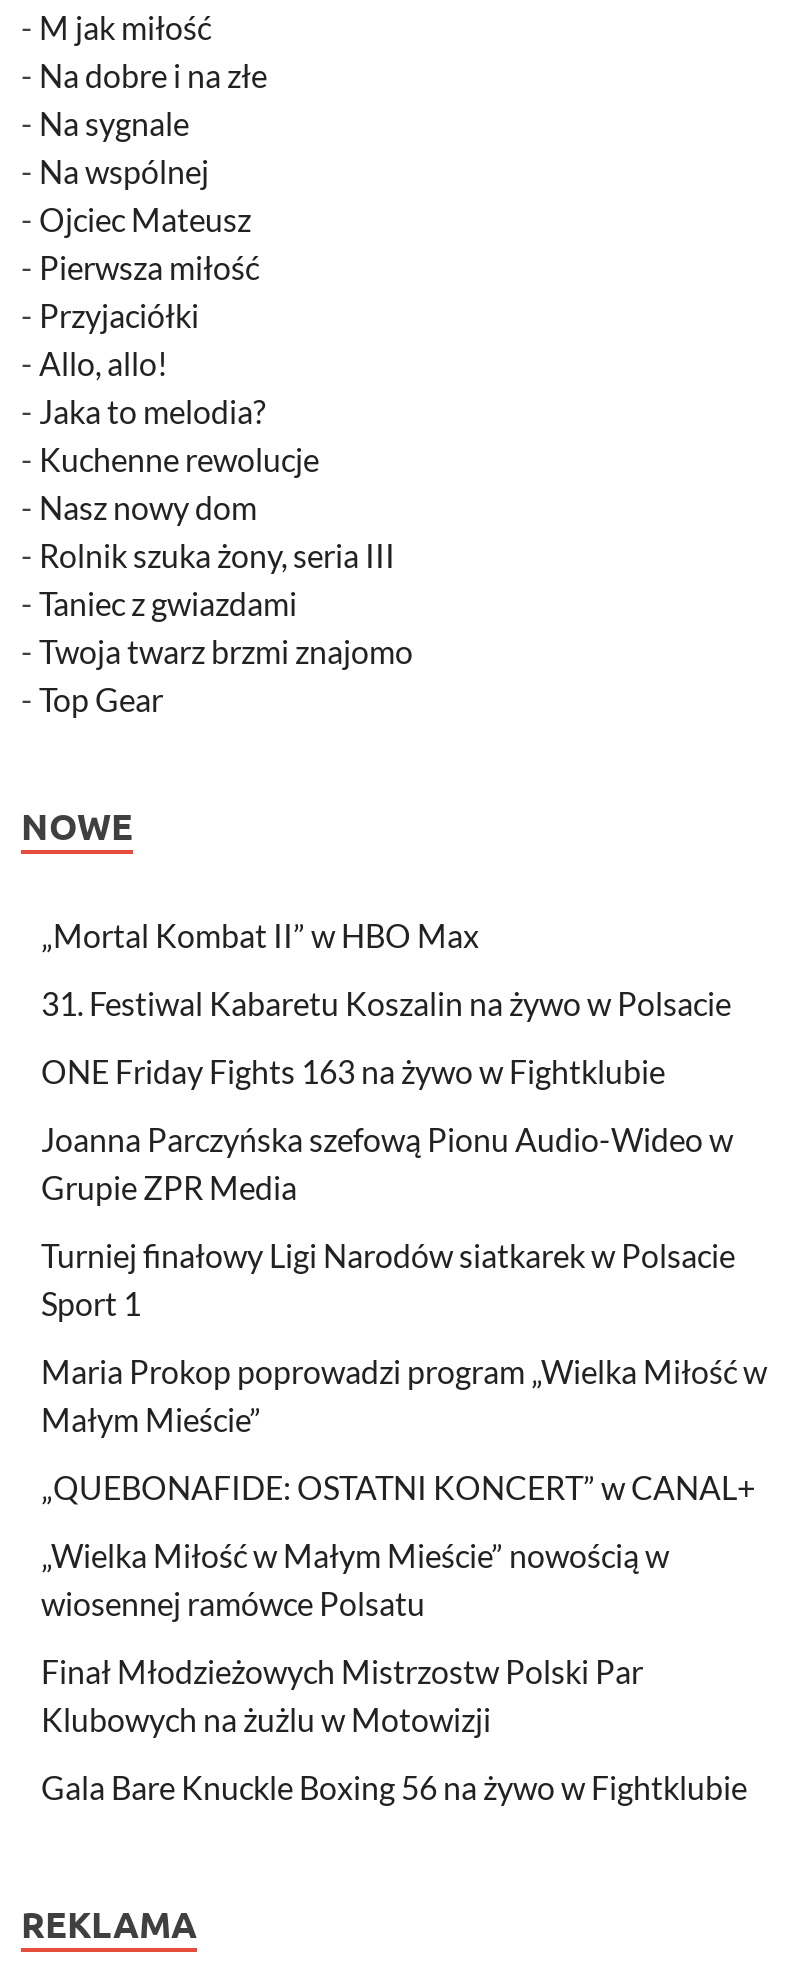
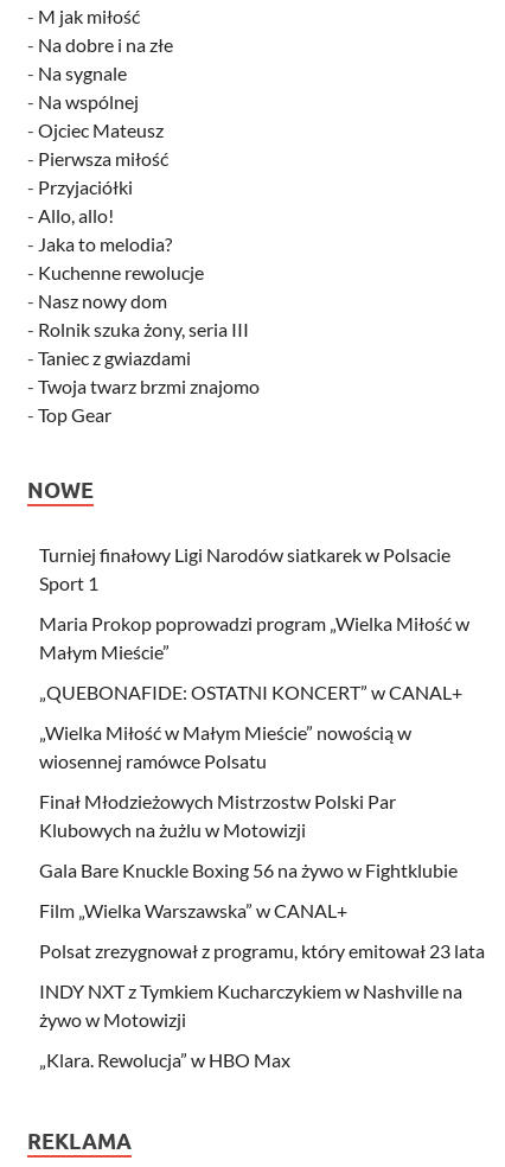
[41,915,733,1205] „Mortal Kombat II” w HBO Max | 31. Festiwal Kabaretu Koszalin na żywo w Polsacie | ONE Friday Fights 163 na żywo w Fightklubie | Joanna Parczyńska szefową Pionu Audio-Wideo w | Grupie ZPR Media -> none
moved [41,1235,767,1805] -> [39,543,469,881]: Turniej finałowy Ligi Narodów siatkarek w Polsacie | Sport 1 | Maria Prokop poprowadzi program „Wielka Miłość w | ... | Klubowych na żużlu w Motowizji | Gala Bare Knuckle Boxing 56 na żywo w Fightklubie
none -> [39,898,485,1070] Film „Wielka Warszawska” w CANAL+ | Polsat zrezygnował z programu, który emitował 23 lata | INDY NXT z Tymkiem Kucharczykiem w Nashville na | żywo w Motowizji | „Klara. Rewolucja” w HBO Max

